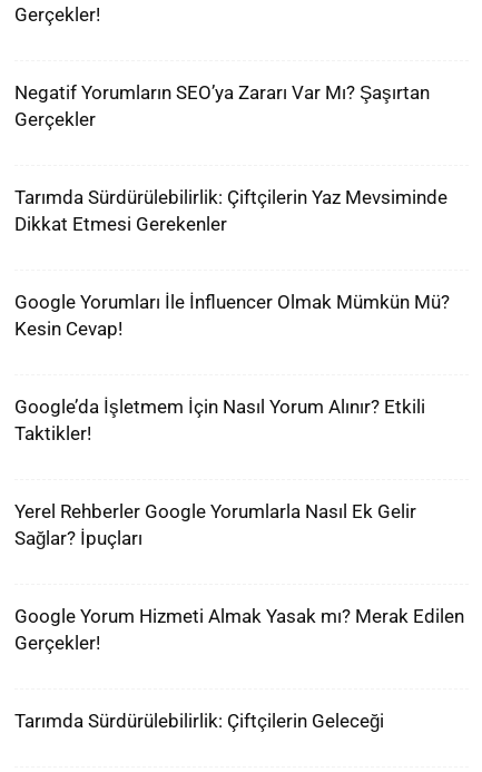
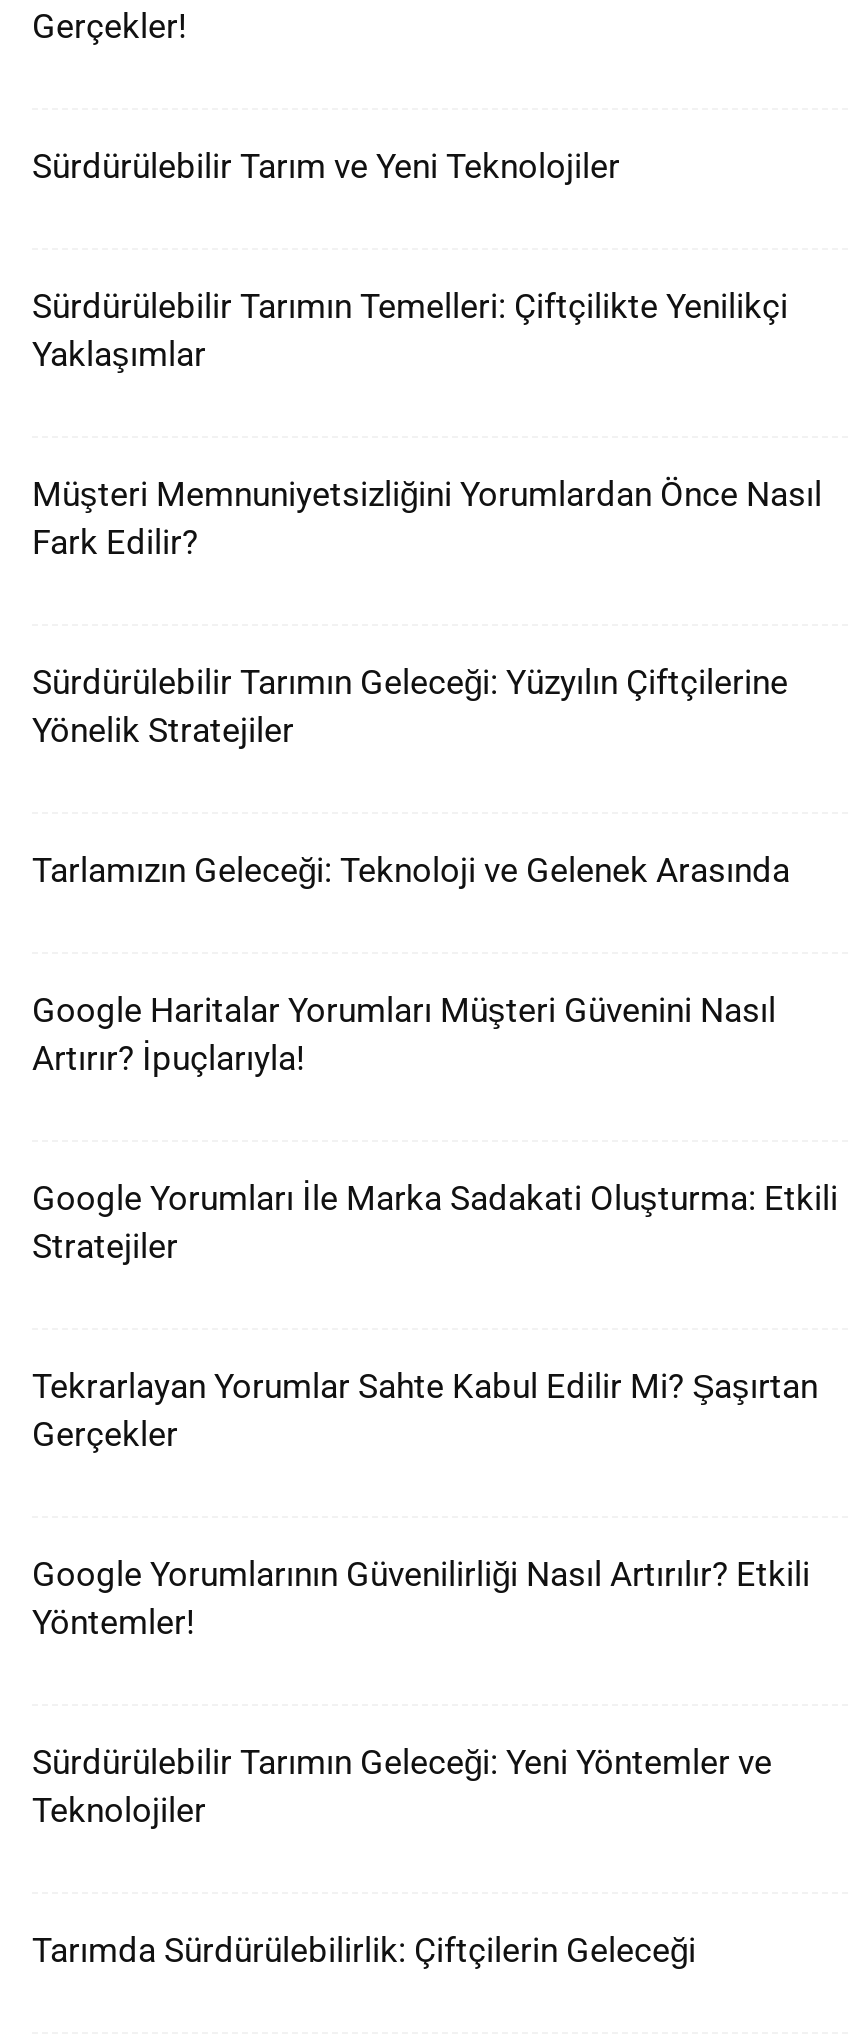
[14,81,430,104] Negatif Yorumların SEO’ya Zararı Var Mı? Şaşırtan -> [32,146,838,1406] Sürdürülebilir Tarım ve Yeni Teknolojiler | Sürdürülebilir Tarımın Temelleri: Çiftçilikte Yenilikçi | Yaklaşımlar | Müşteri Memnuniyetsizliğini Yorumlardan Önce Nasıl | Fark Edilir? | Sürdürülebilir Tarımın Geleceği: Yüzyılın Çiftçilerine | Yönelik Stratejiler | Tarlamızın Geleceği: Teknoloji ve Gelenek Arasında | Google Haritalar Yorumları Müşteri Güvenini Nasıl | Artırır? İpuçlarıyla! | Google Yorumları İle Marka Sadakati Oluşturma: Etkili | Stratejiler | Tekrarlayan Yorumlar Sahte Kabul Edilir Mi? Şaşırtan
moved [14,108,96,130] -> [32,1414,178,1454]: Gerçekler
[14,186,464,654] Tarımda Sürdürülebilirlik: Çiftçilerin Yaz Mevsiminde | Dikkat Etmesi Gerekenler | Google Yorumları İle İnfluencer Olmak Mümkün Mü? | Kesin Cevap! | Google’da İşletmem İçin Nasıl Yorum Alınır? Etkili | Taktikler! | Yerel Rehberler Google Yorumlarla Nasıl Ek Gelir | Sağlar? İpuçları | Google Yorum Hizmeti Almak Yasak mı? Merak Edilen | Gerçekler! -> [32,1554,810,1830] Google Yorumlarının Güvenilirliği Nasıl Artırılır? Etkili | Yöntemler! | Sürdürülebilir Tarımın Geleceği: Yeni Yöntemler ve | Teknolojiler

